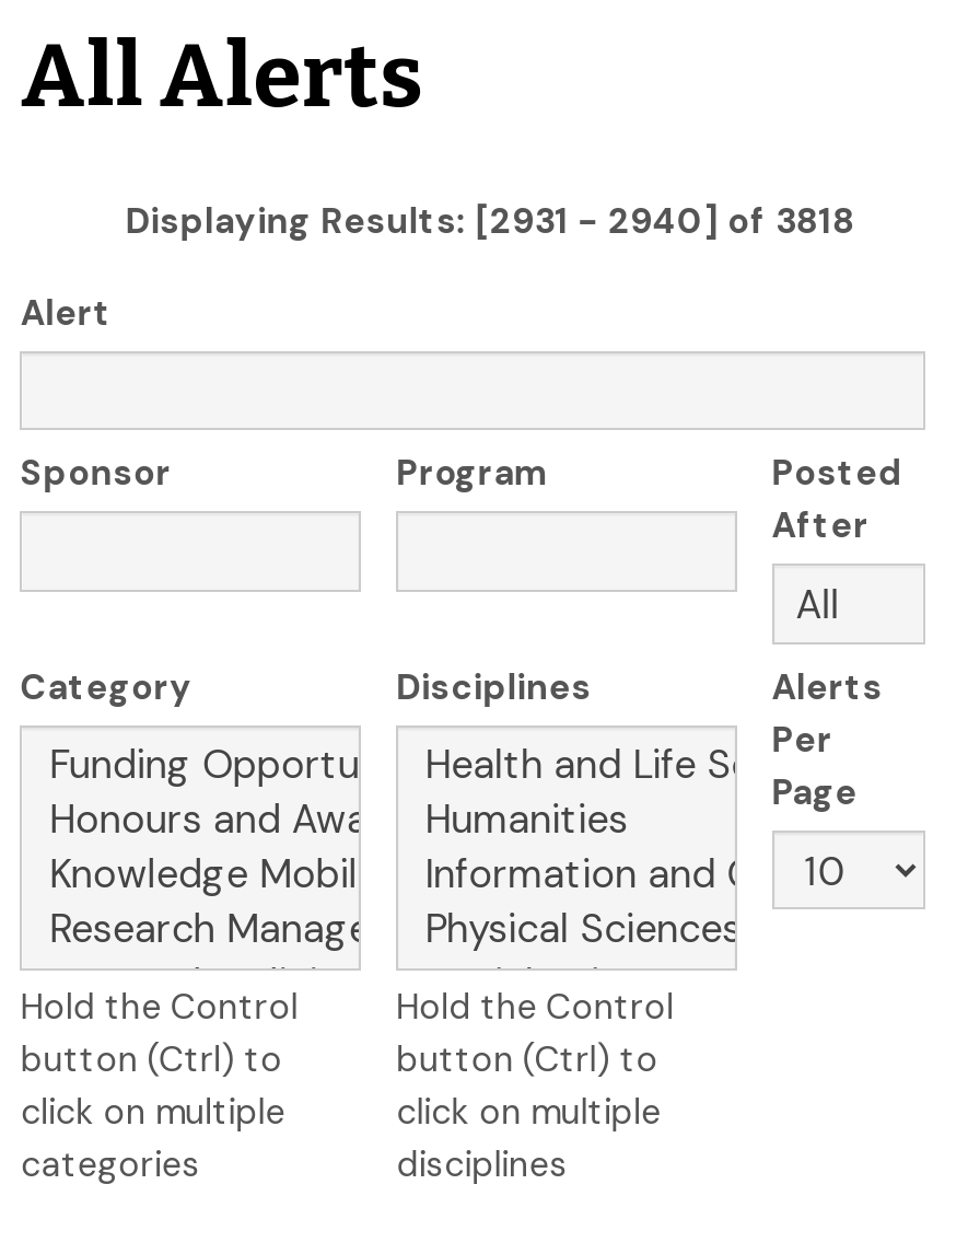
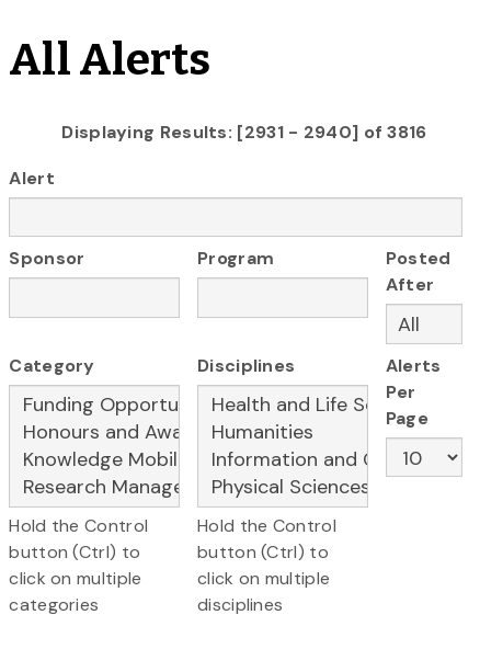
[125,198,855,244] Displaying Results: [2931 - 2940] of 3818 -> [62,120,427,144] Displaying Results: [2931 - 2940] of 3816

